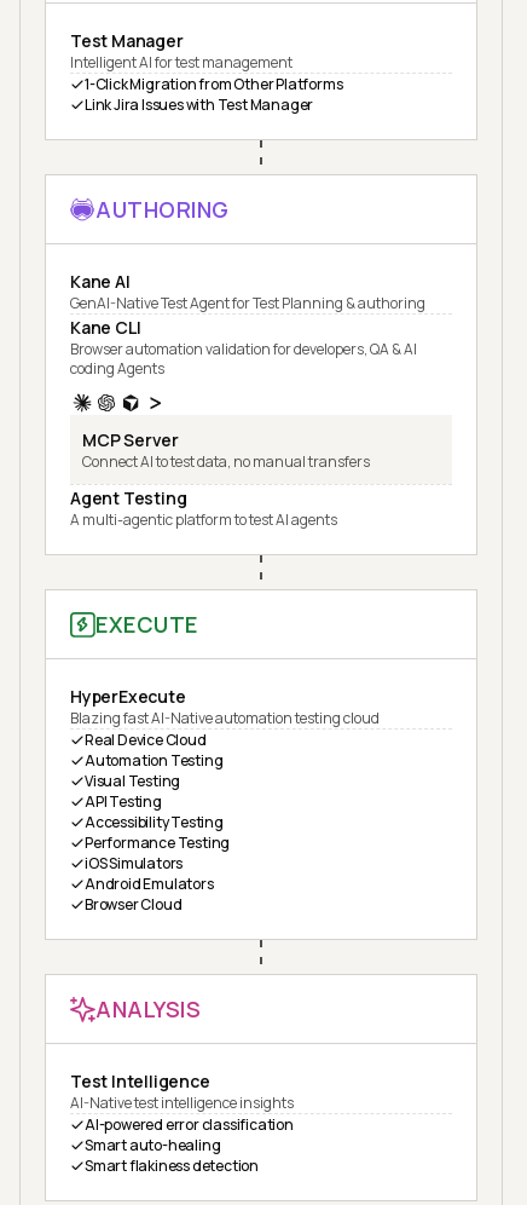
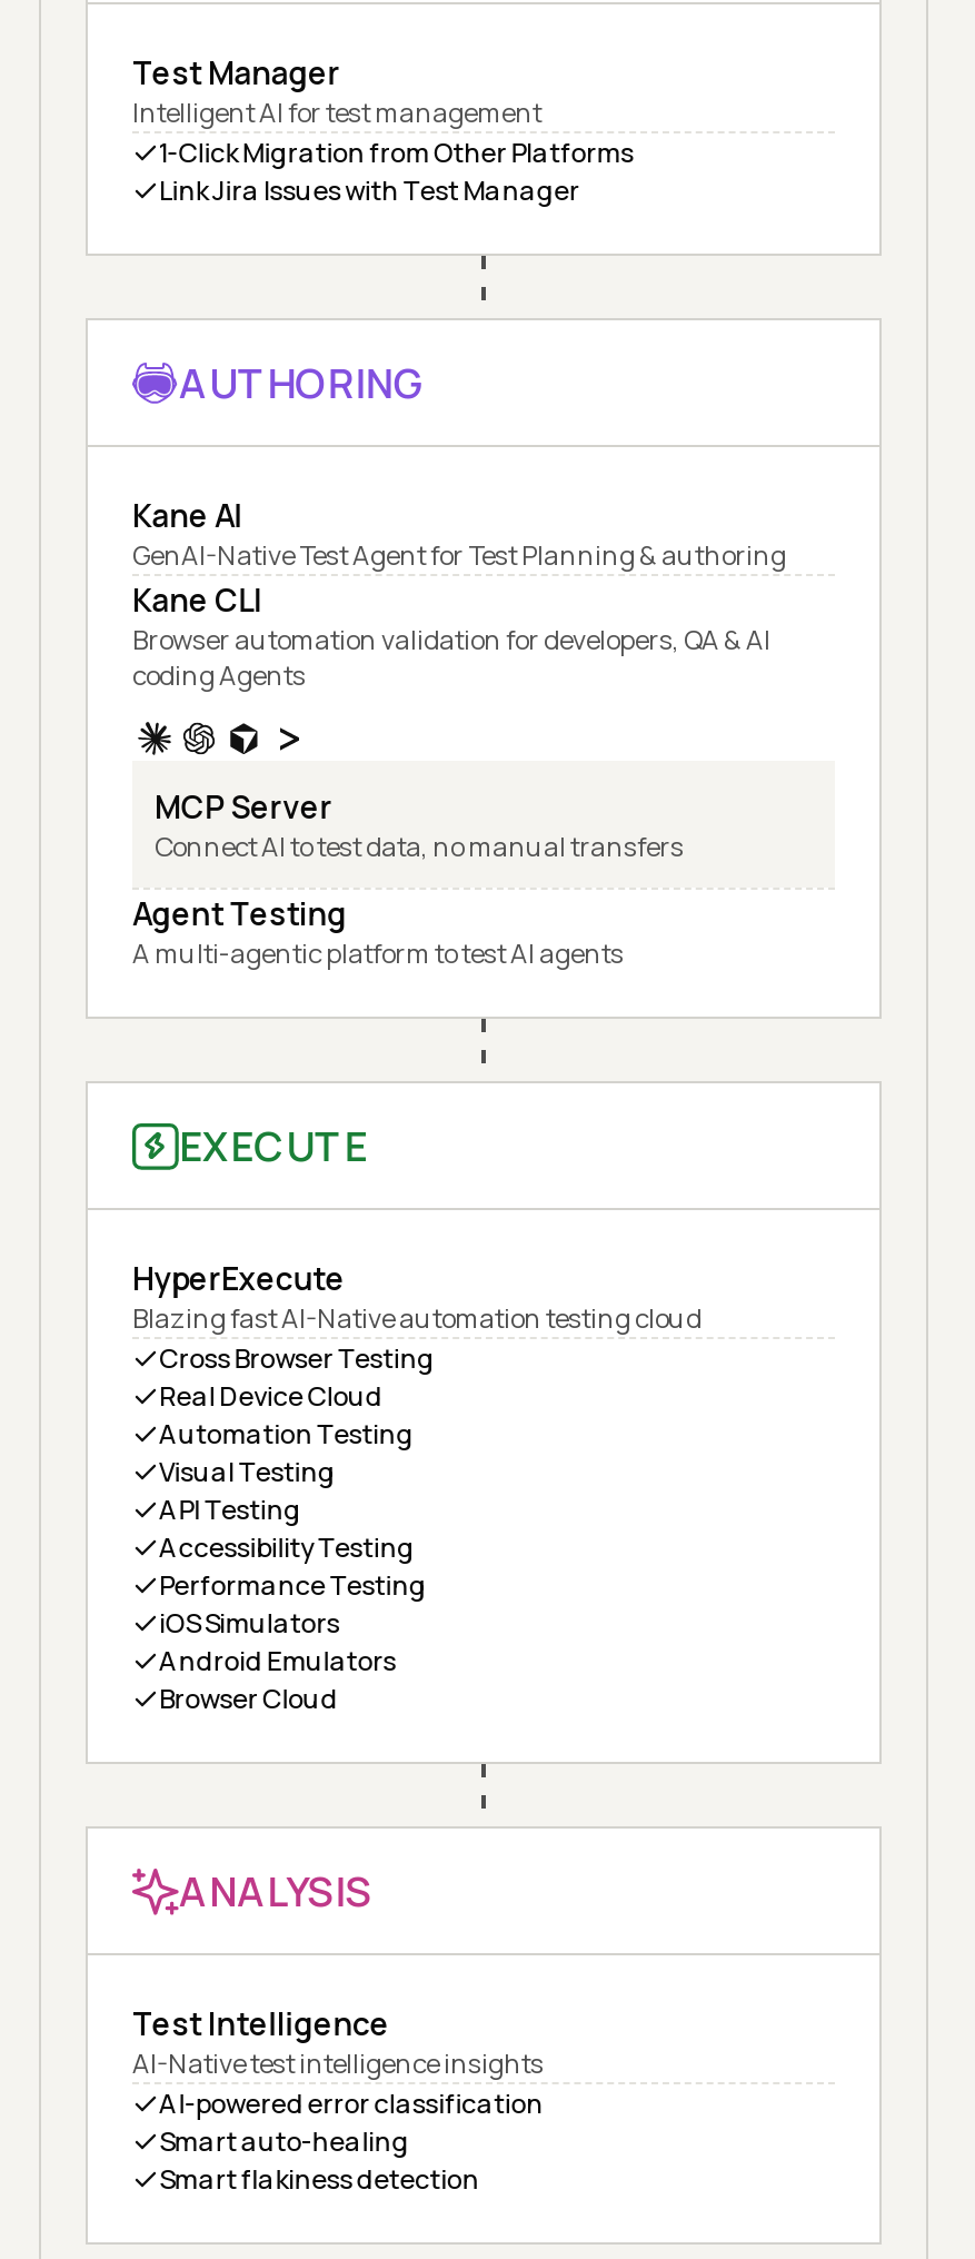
none -> [159,1340,434,1377] Cross Browser Testing

